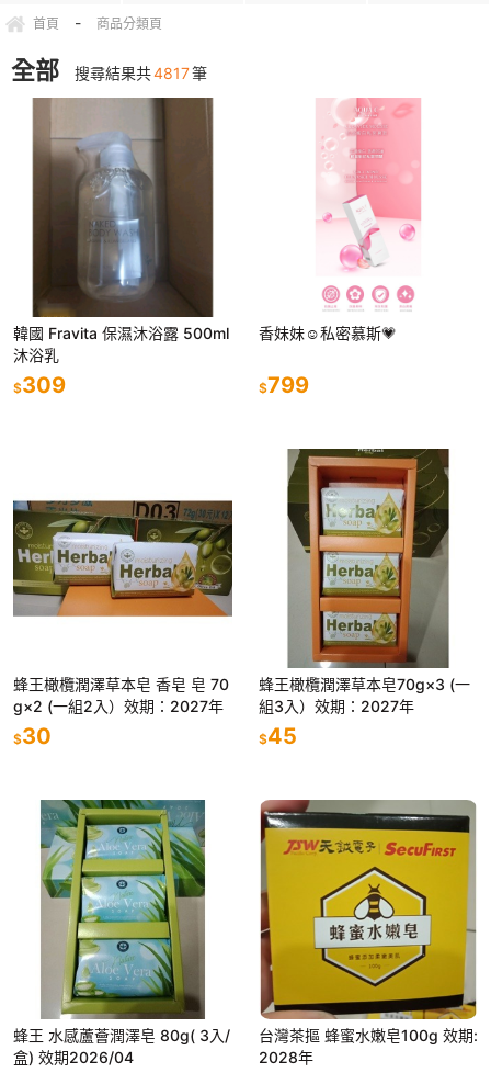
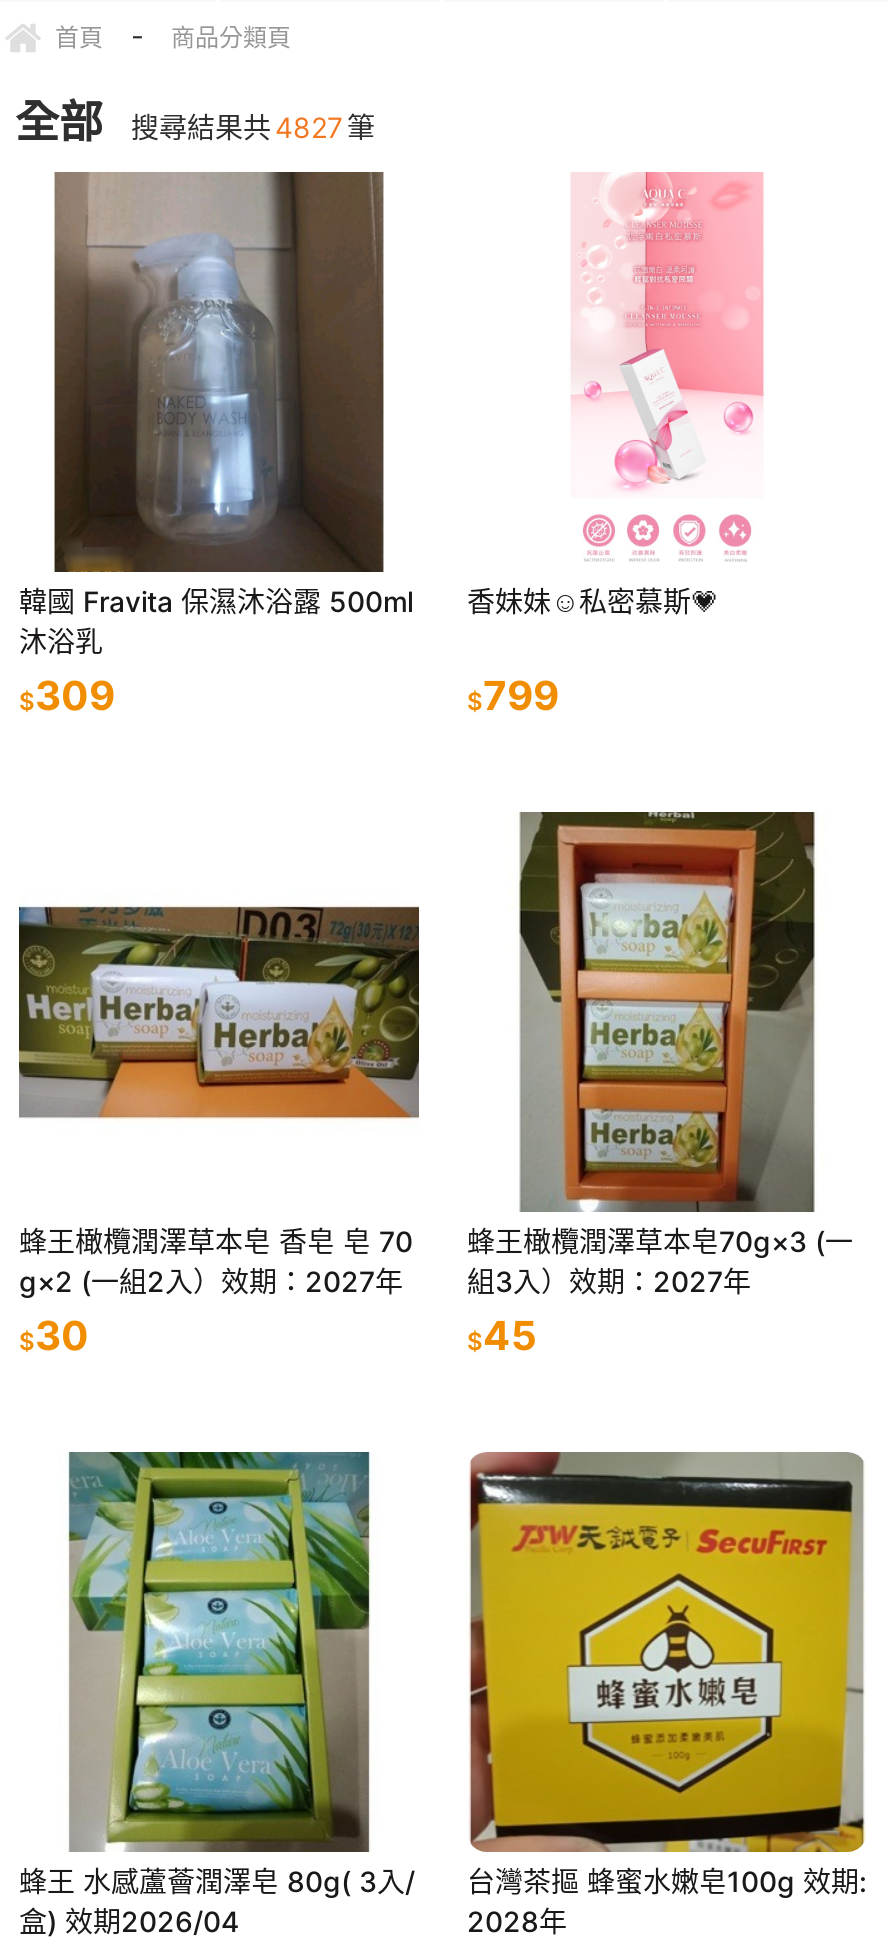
[11,56,207,84] 全部 搜尋結果共 4817 筆 -> [15,96,375,148] 全部 搜尋結果共 4827 筆

